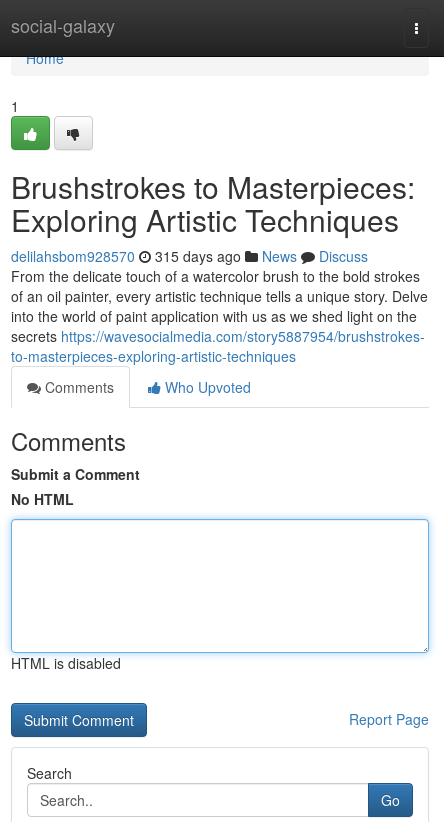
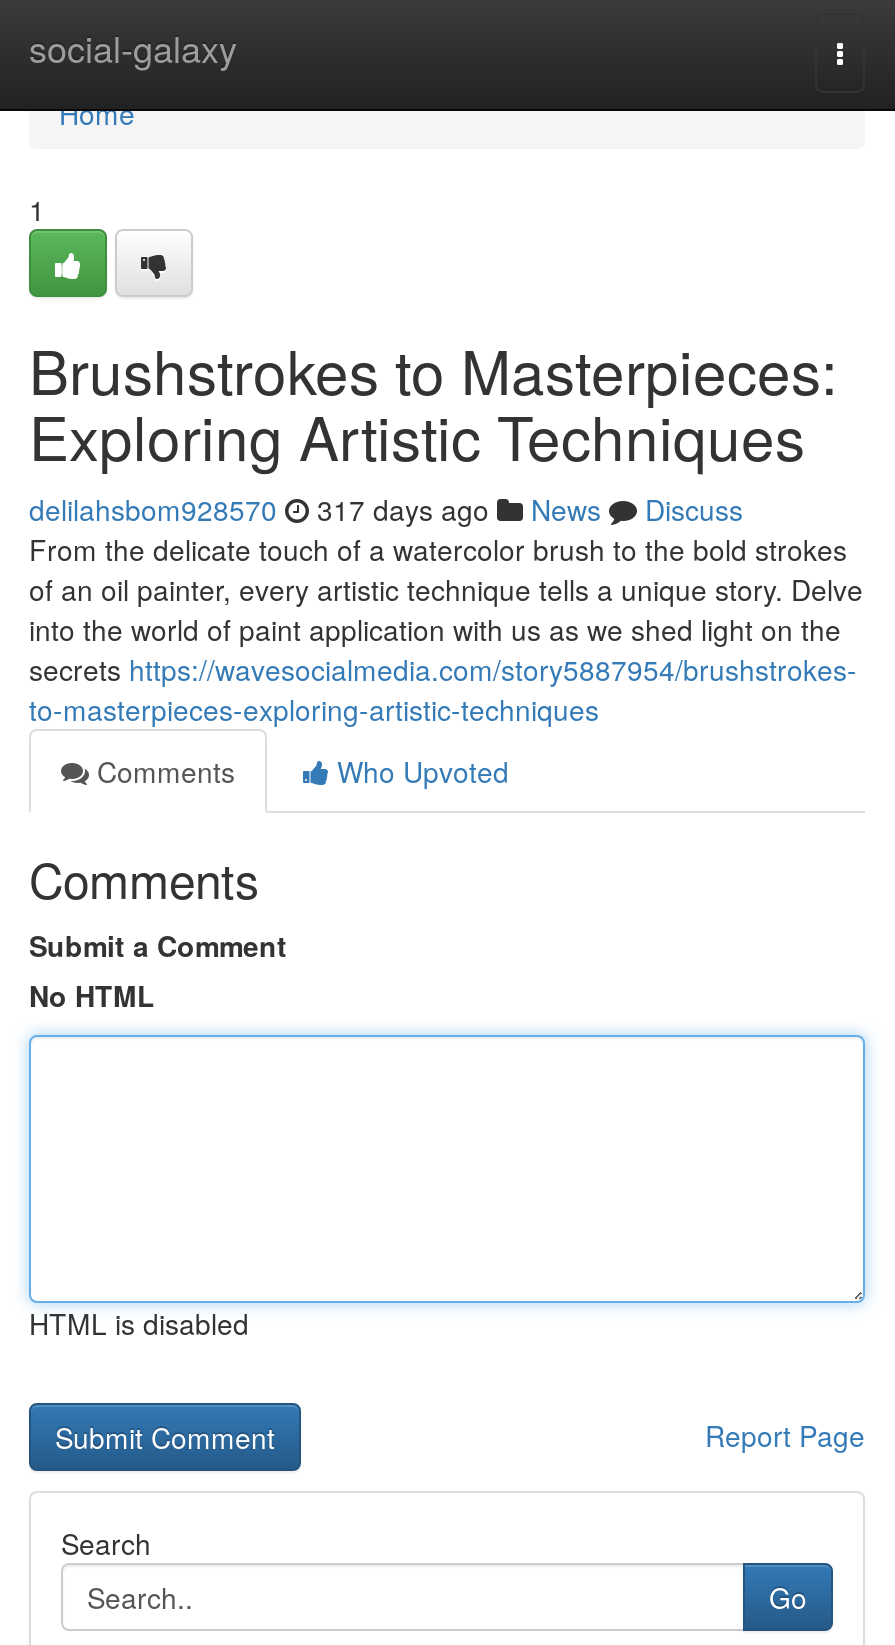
[11,246,368,266] delilahsbom928570 315 days ago News Discuss -> [29,489,743,529] delilahsbom928570 317 days ago News Discuss

